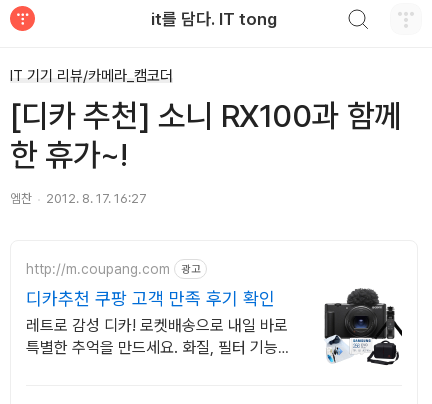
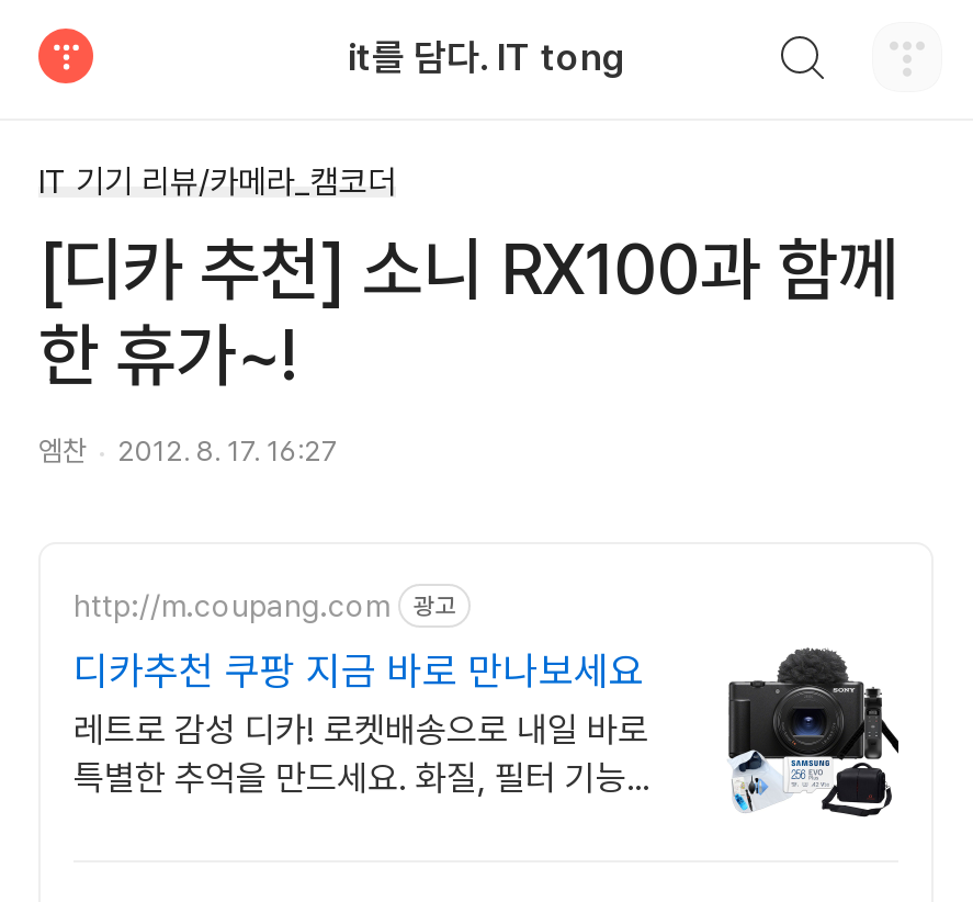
[26,288,275,309] 디카추천 쿠팡 고객 만족 후기 확인 -> [73,647,644,694] 디카추천 쿠팡 지금 바로 만나보세요

